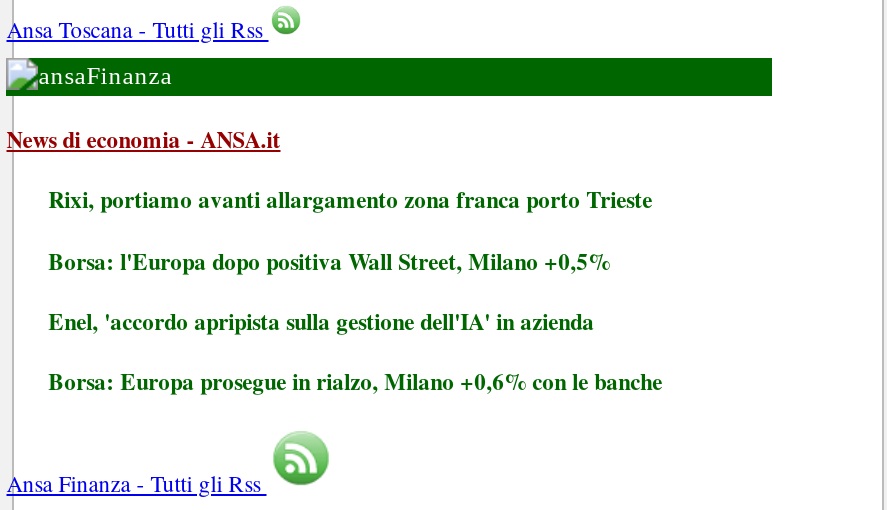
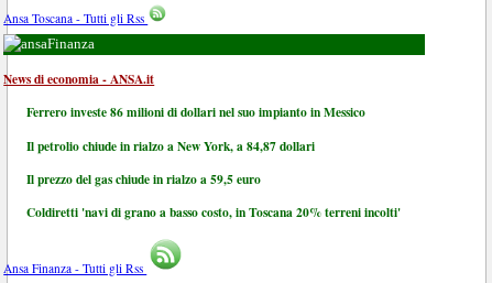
[48,182,652,216] Rixi, portiamo avanti allargamento zona franca porto Trieste -> [27,103,366,121] Ferrero investe 86 milioni di dollari nel suo impianto in Messico
[48,243,610,277] Borsa: l'Europa dopo positiva Wall Street, Milano +0,5% -> [27,136,315,155] Il petrolio chiude in rialzo a New York, a 84,87 dollari
[48,304,594,338] Enel, 'accordo apripista sulla gestione dell'IA' in azienda -> [27,170,261,188] Il prezzo del gas chiude in rialzo a 59,5 euro
[48,365,662,399] Borsa: Europa prosegue in rialzo, Milano +0,6% con le banche -> [27,203,401,222] Coldiretti 'navi di grano a basso costo, in Toscana 20% terreni incolti'

